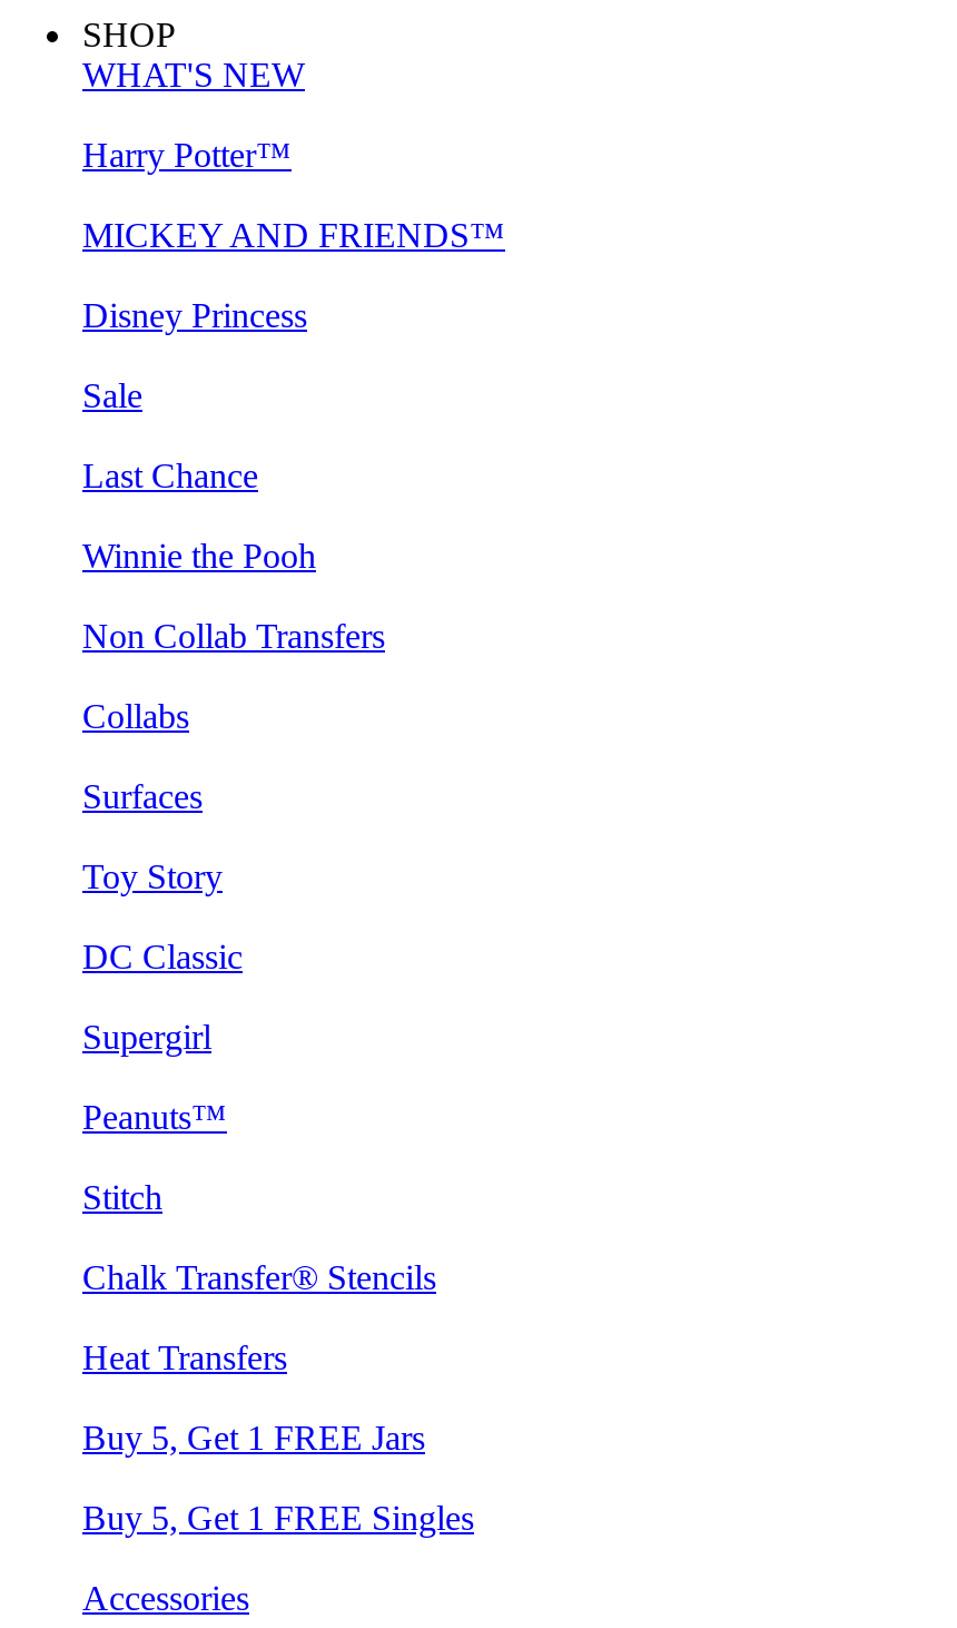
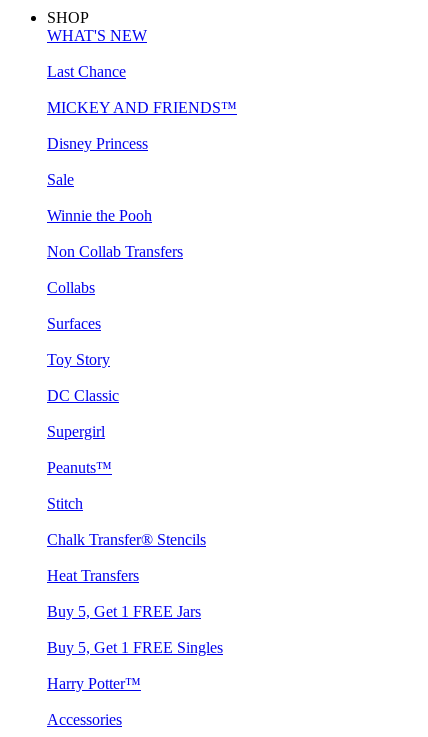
moved [82,135,292,173] -> [47,675,141,692]: Harry Potter™
moved [82,456,258,494] -> [47,63,126,80]: Last Chance
moved [82,536,474,1536] -> [47,207,223,656]: Winnie the Pooh | Non Collab Transfers | Collabs | ... | Buy 5, Get 1 FREE Jars | Buy 5, Get 1 FREE Singles

